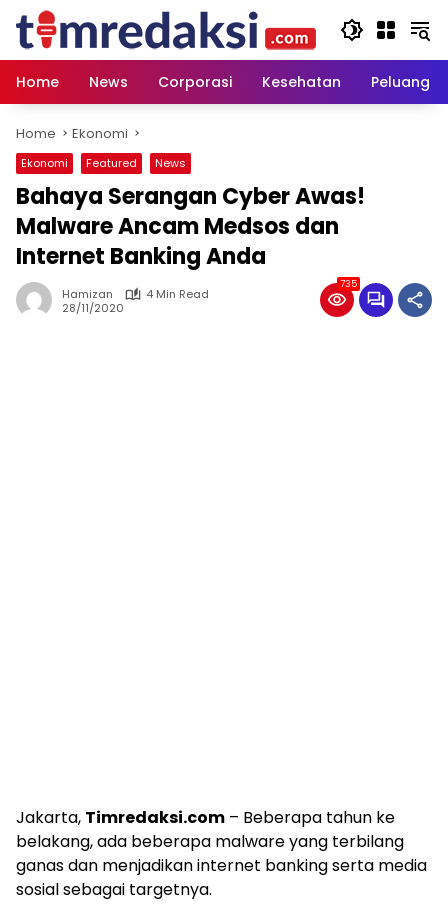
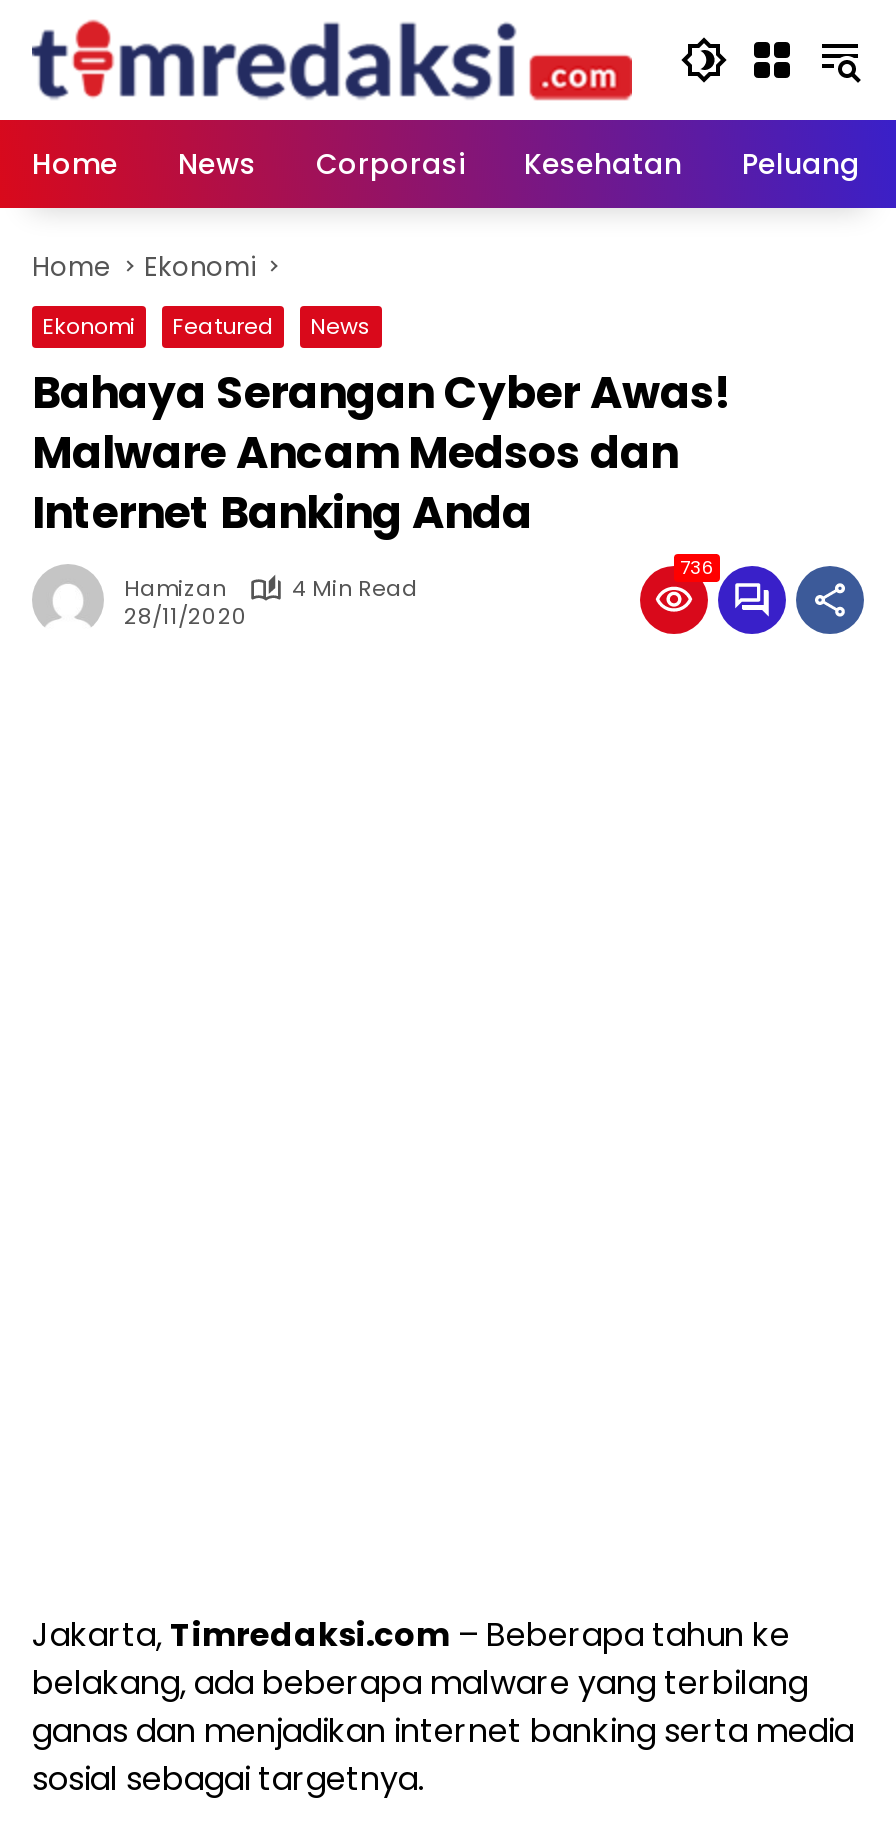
[340,278,357,290] 735 -> [680,556,714,580] 736

